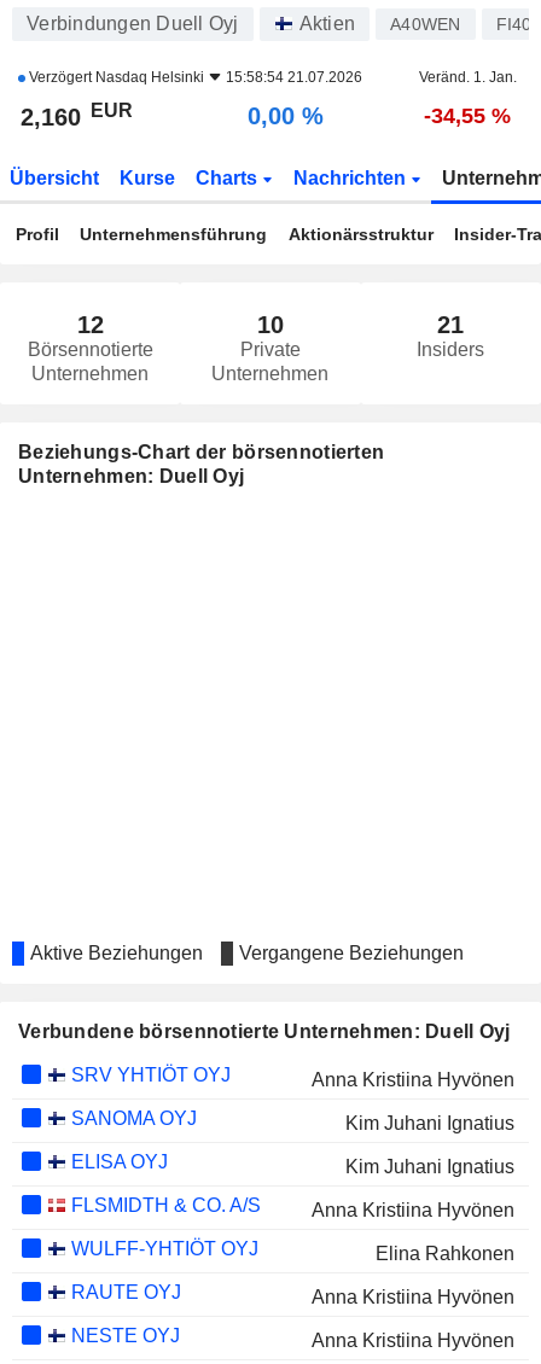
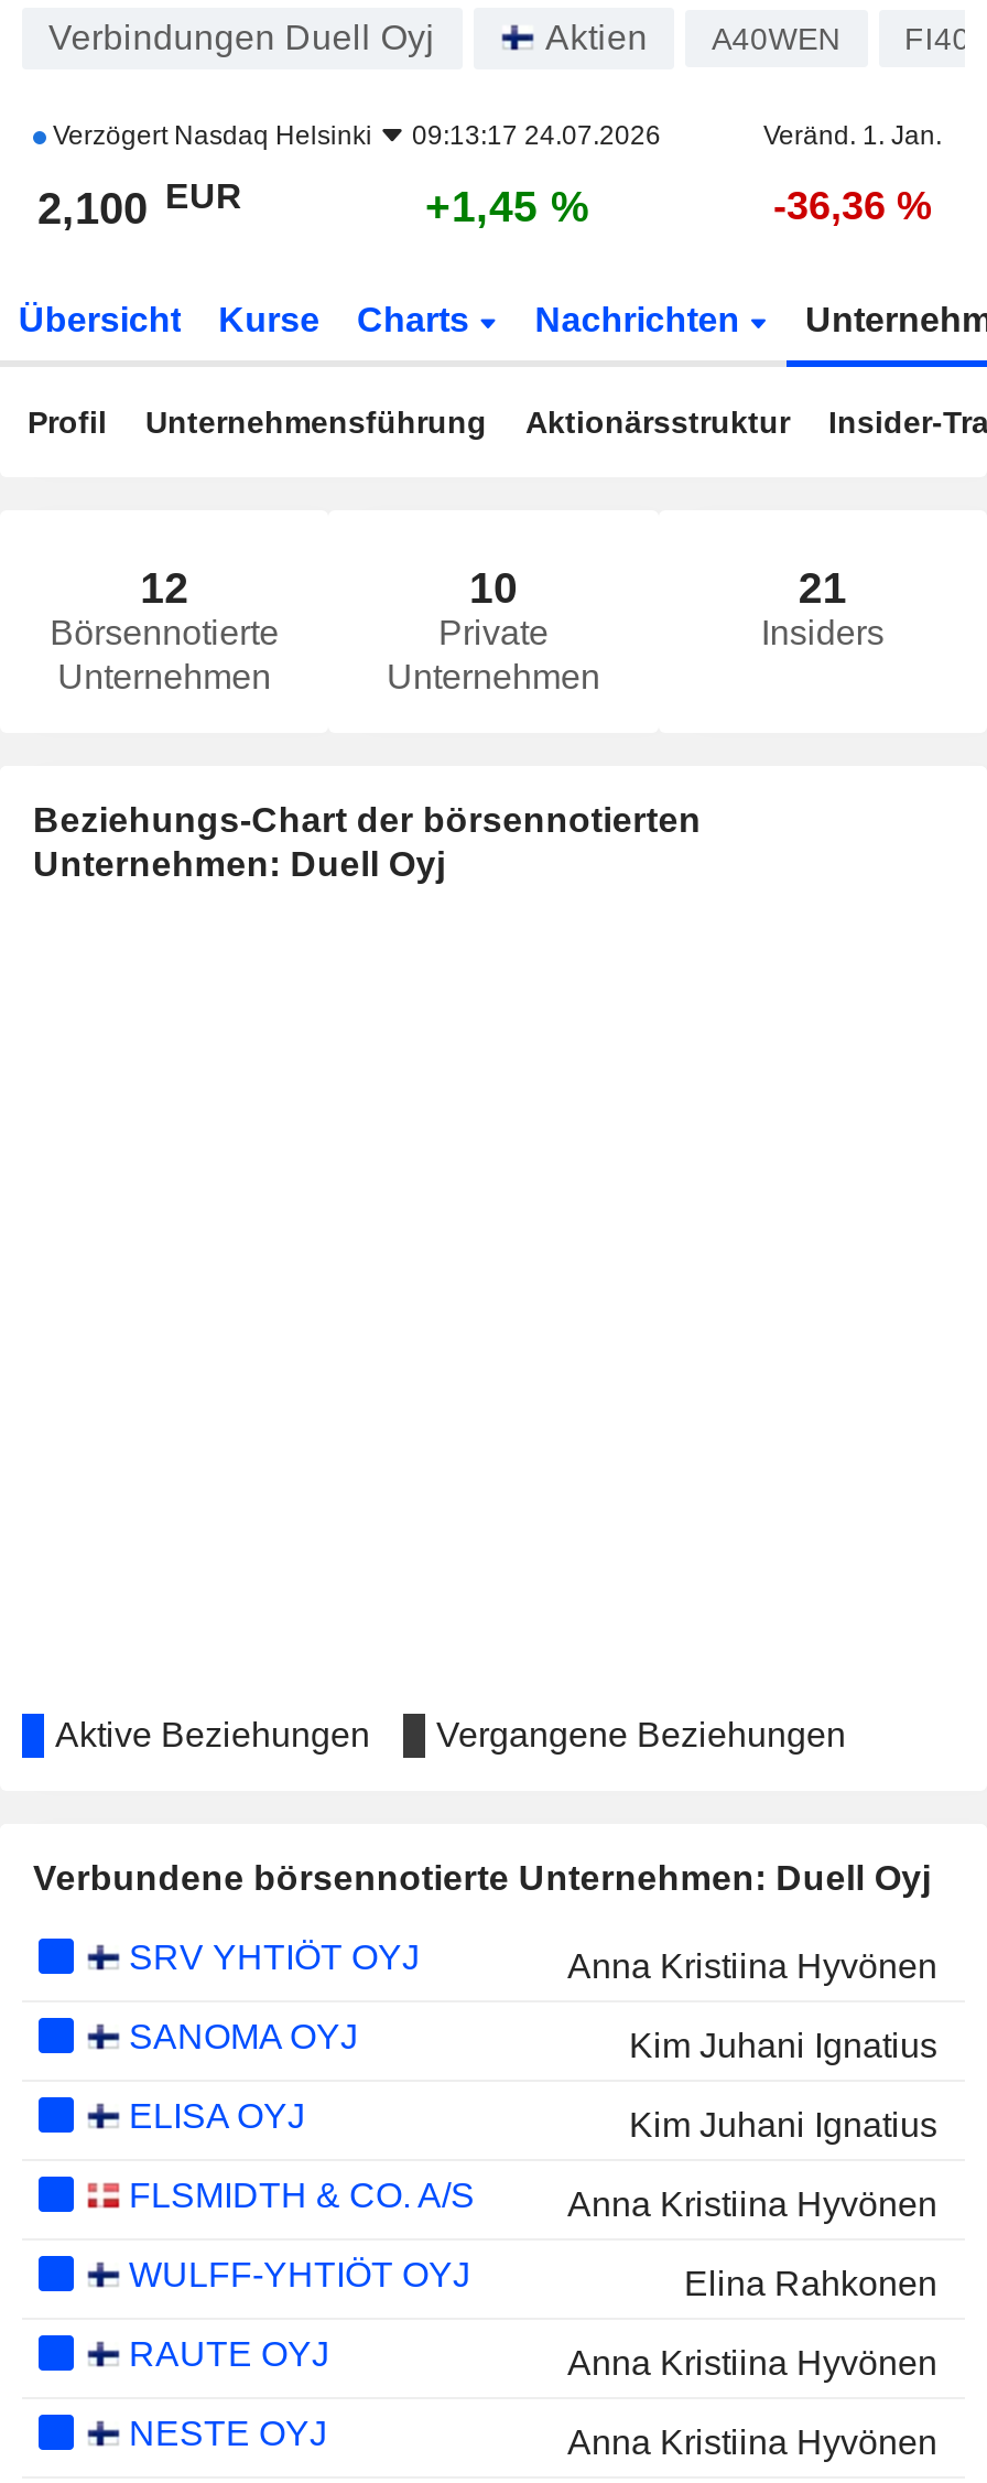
[25,69,362,86] Verzögert Nasdaq Helsinki 15:58:54 21.07.2026 -> [46,120,661,151] Verzögert Nasdaq Helsinki 09:13:17 24.07.2026
[21,100,133,130] 2,160 EUR -> [37,176,242,233] 2,100 EUR
[248,103,324,129] 0,00 % -> [425,182,590,230] +1,45 %
[424,104,511,128] -34,55 % -> [773,184,932,228] -36,36 %

